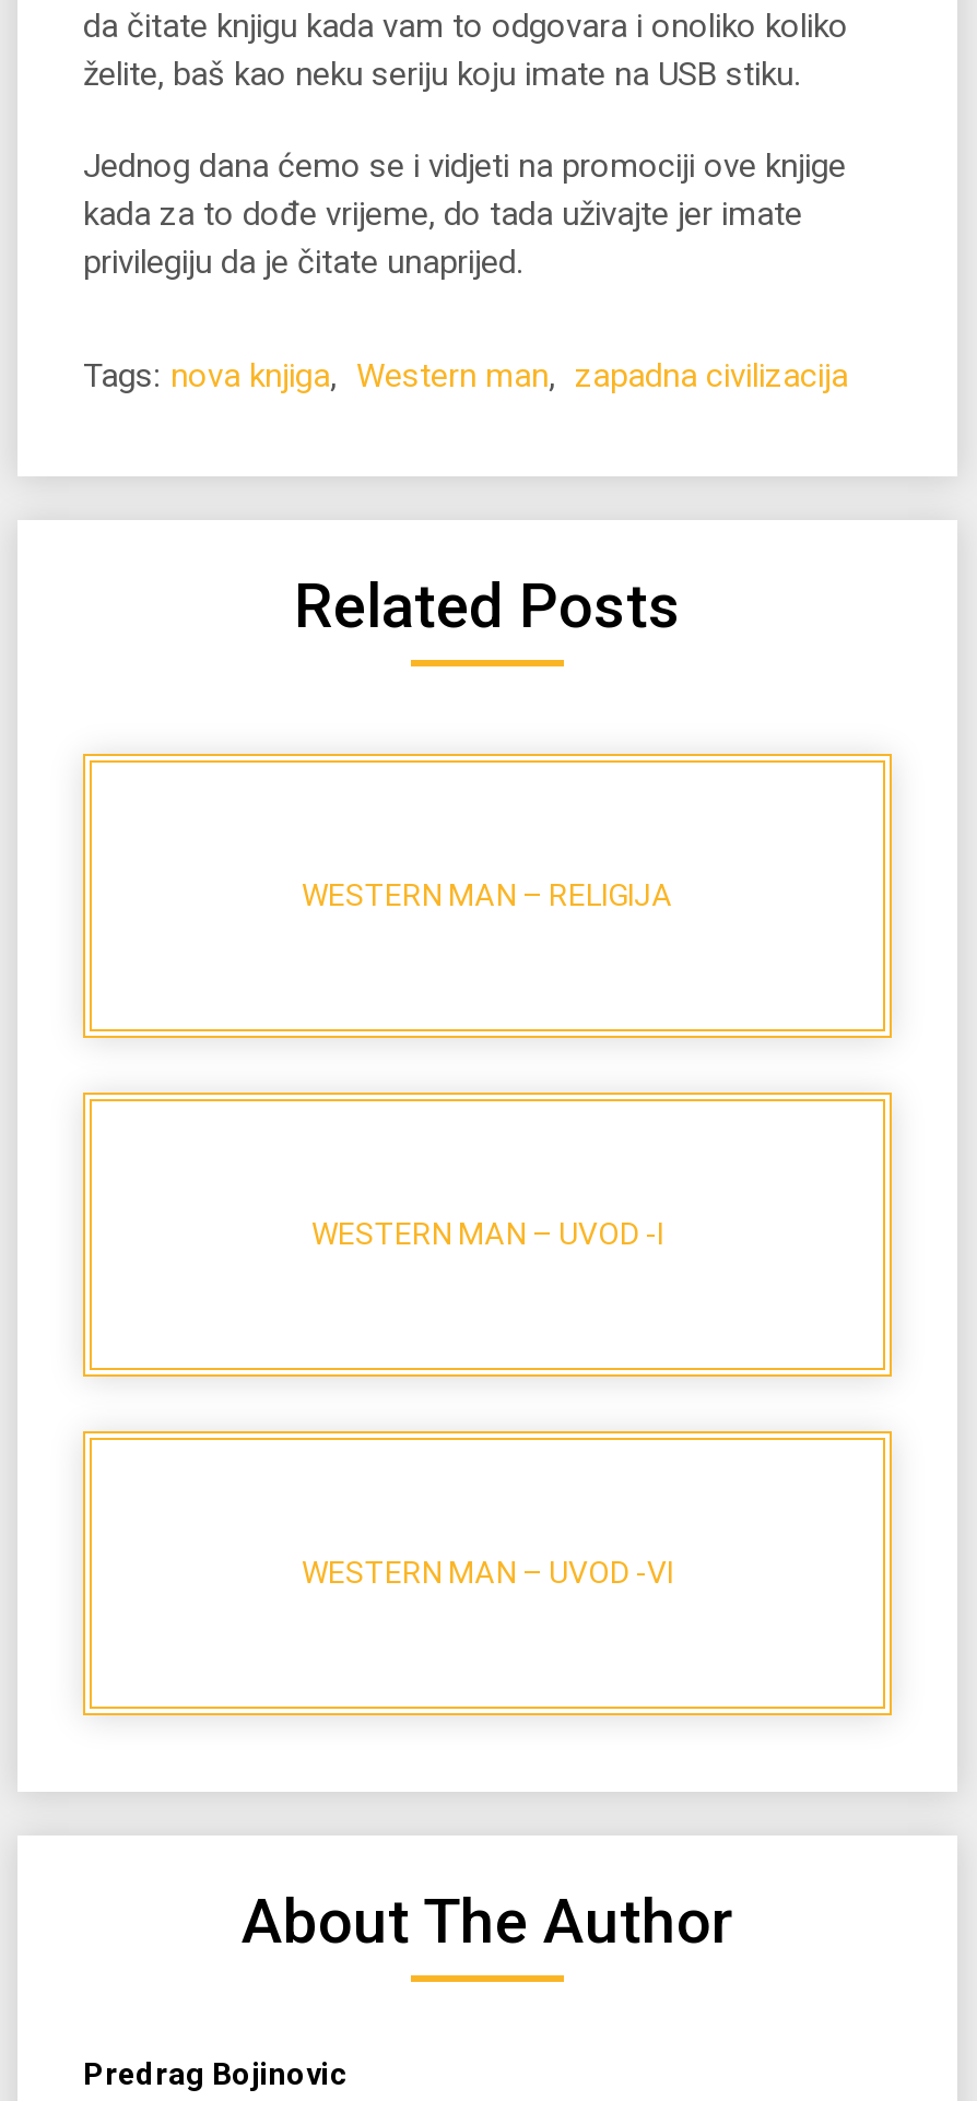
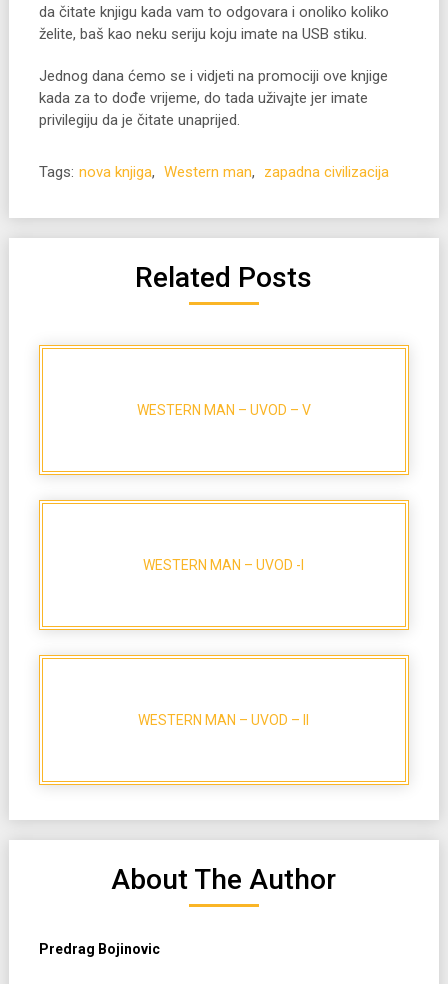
[302,877,673,912] WESTERN MAN – RELIGIJA -> [137,401,311,417] WESTERN MAN – UVOD – V
[302,1555,673,1590] WESTERN MAN – UVOD -VI -> [138,711,309,727] WESTERN MAN – UVOD – II

